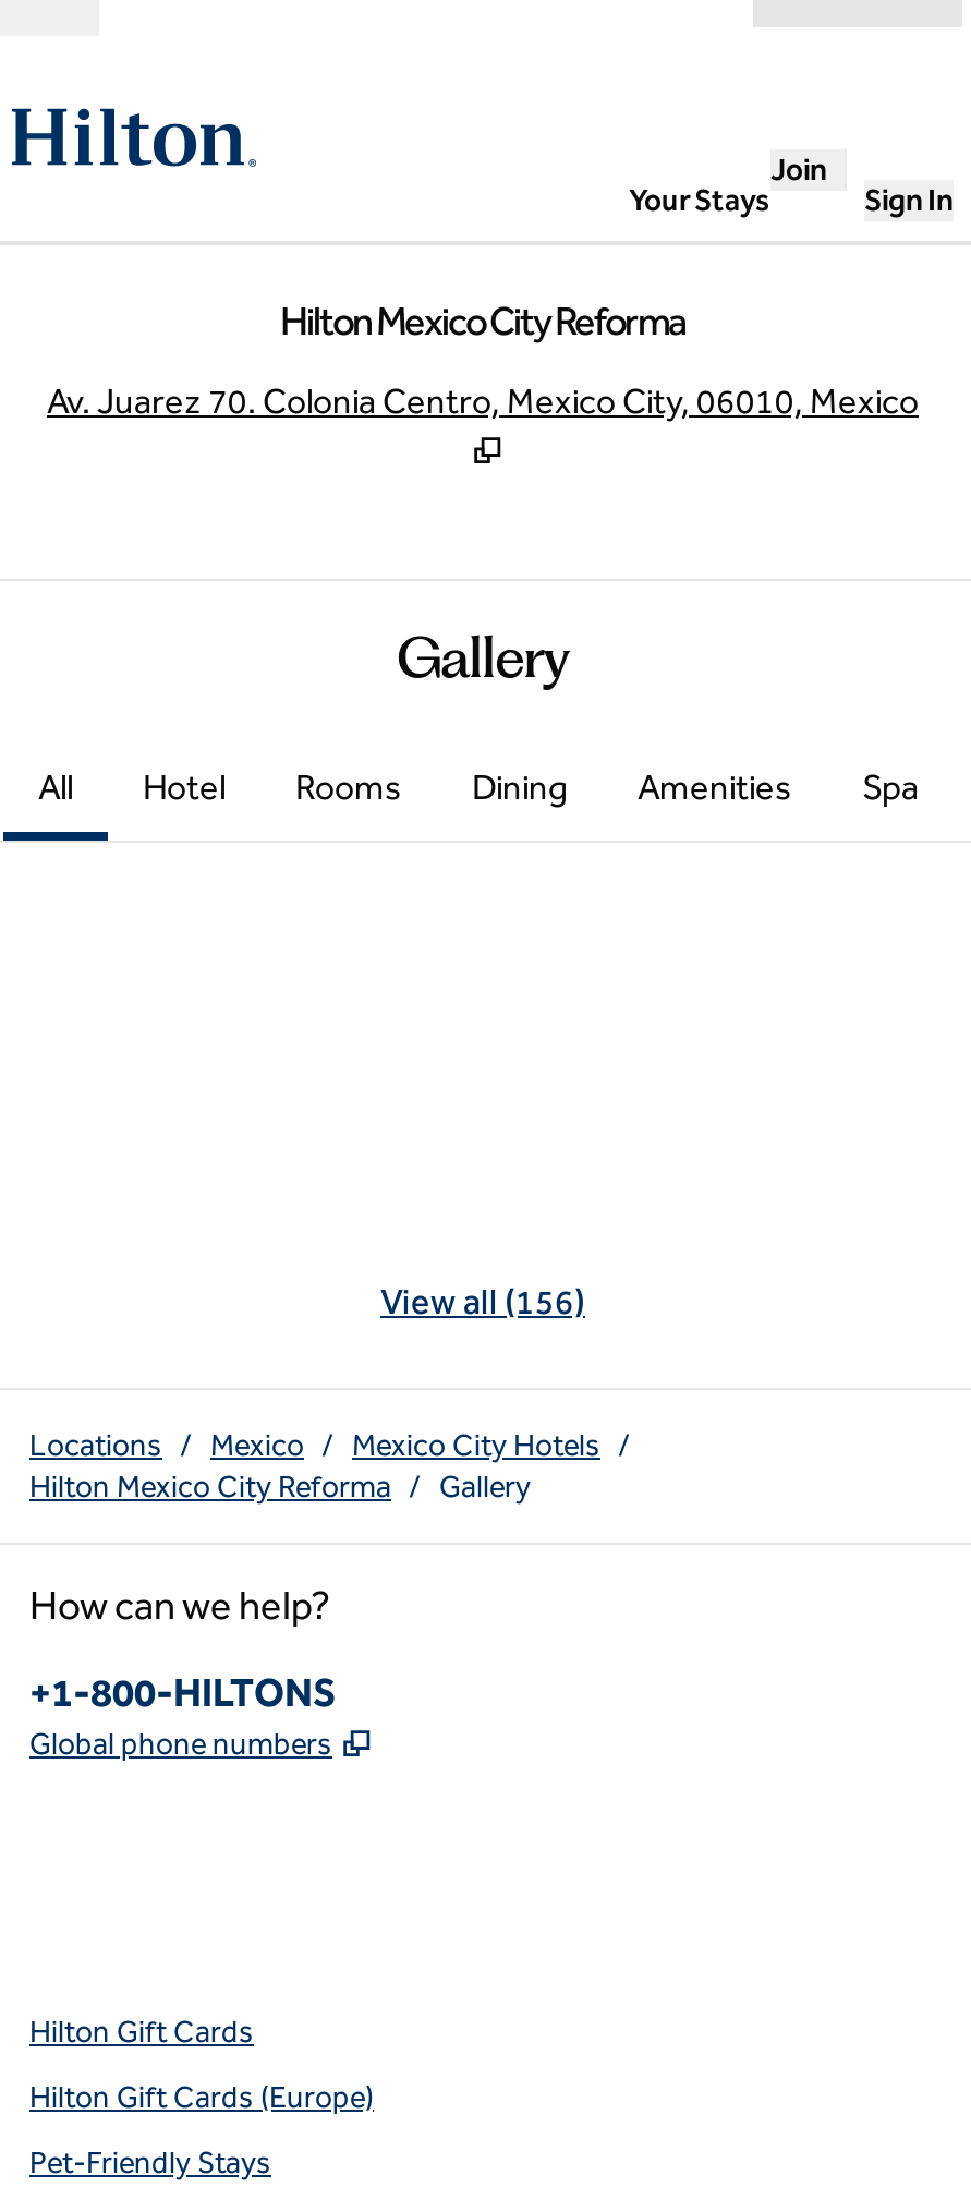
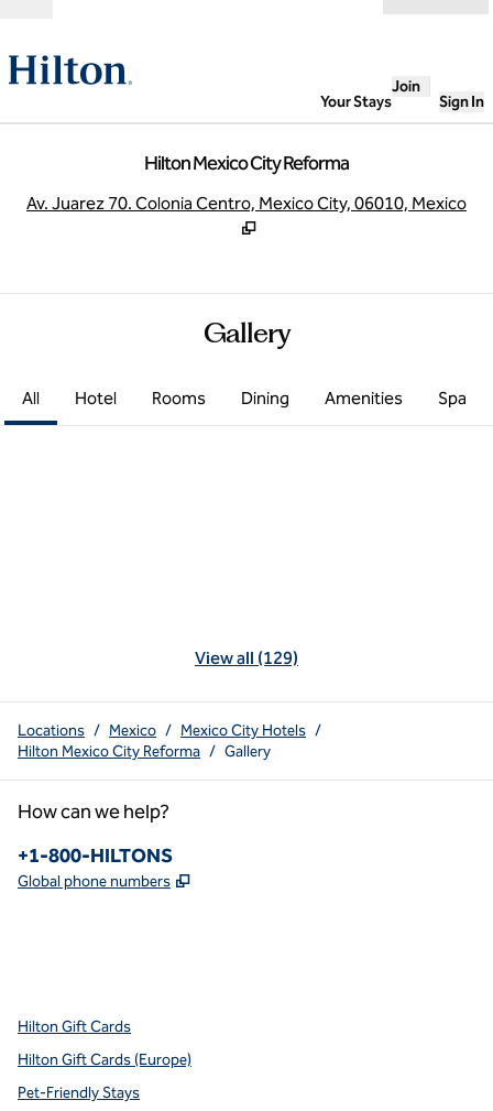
[380,1281,585,1322] View all (156) -> [195,647,298,668] View all (129)

